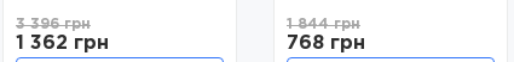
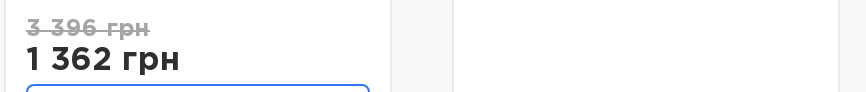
[287,18,360,31] 1 844 грн -> none
[287,34,365,52] 768 грн -> none

